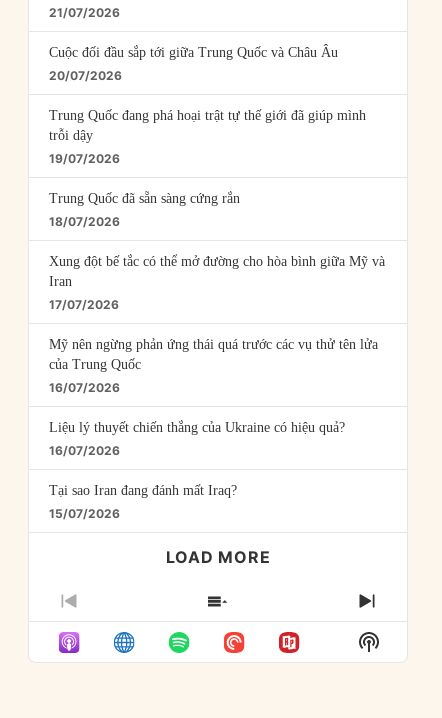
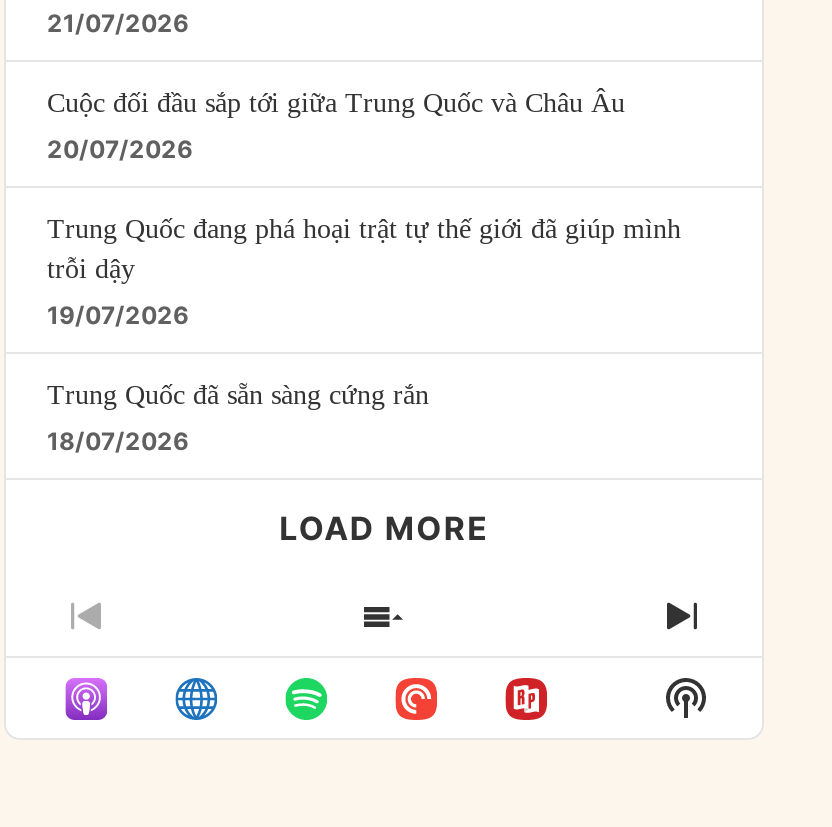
[49,254,385,521] Xung đột bế tắc có thể mở đường cho hòa bình giữa Mỹ và | Iran | 17/07/2026 | Mỹ nên ngừng phản ứng thái quá trước các vụ thử tên lửa | của Trung Quốc | 16/07/2026 | Liệu lý thuyết chiến thắng của Ukraine có hiệu quả? | 16/07/2026 | Tại sao Iran đang đánh mất Iraq? | 15/07/2026 -> none

